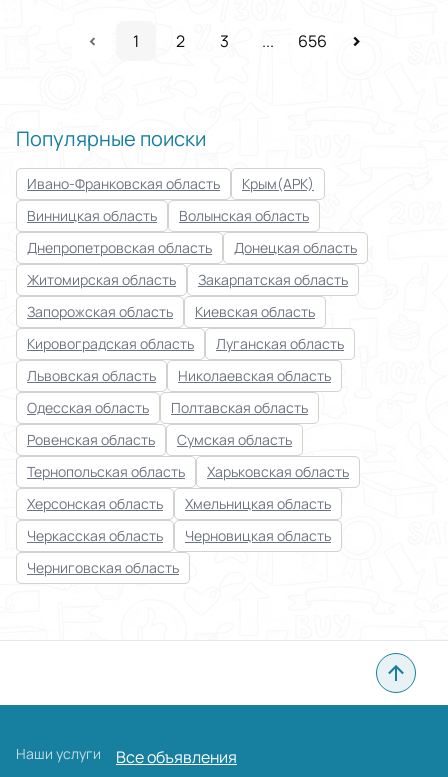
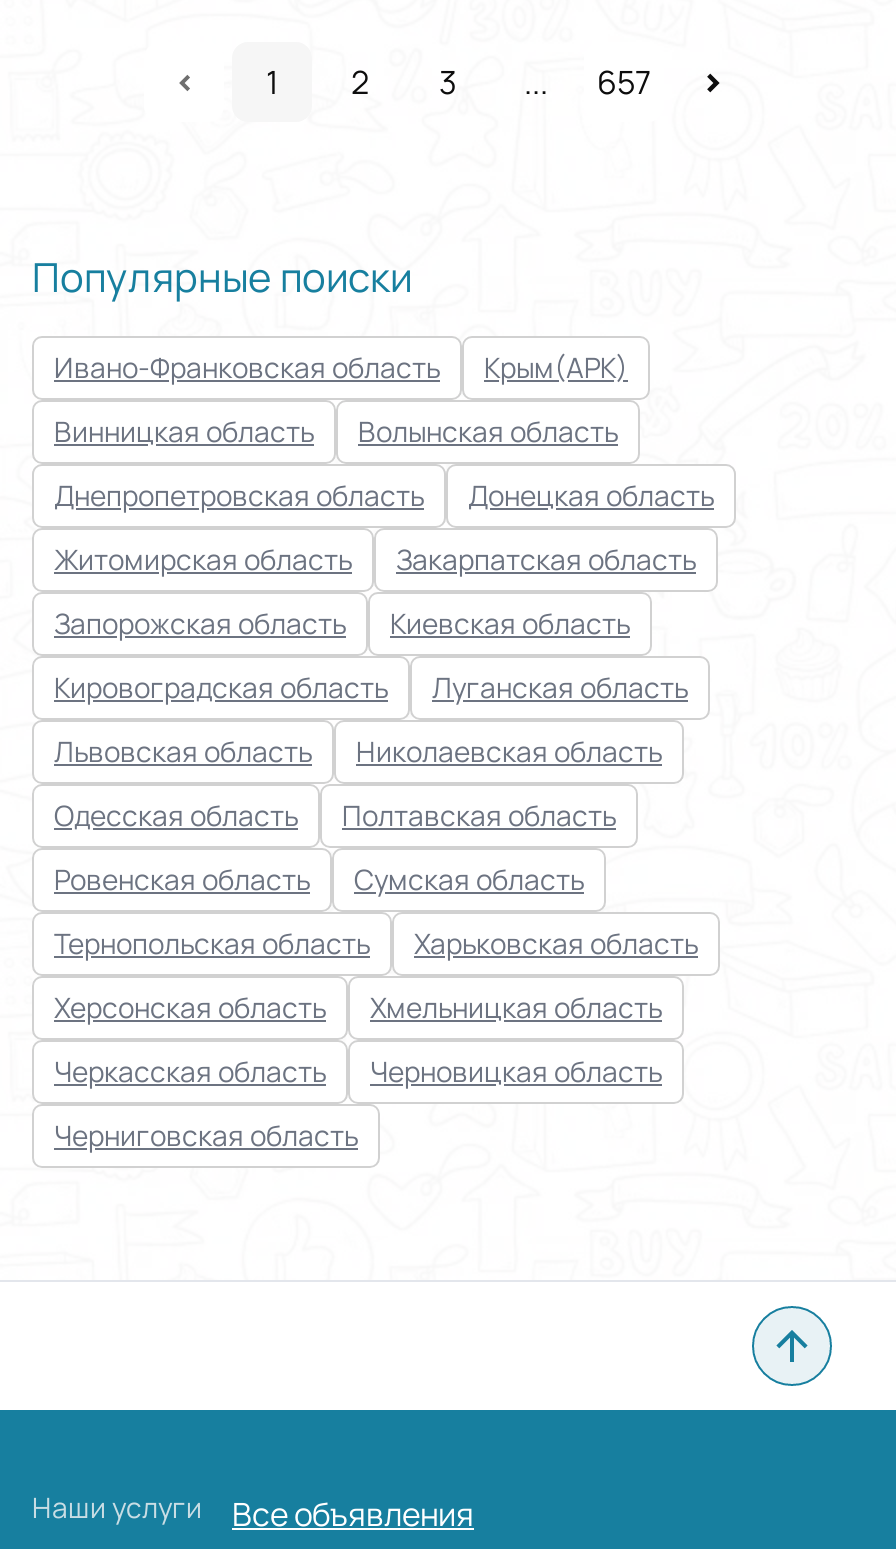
[297,30,326,52] 656 -> [597,60,651,104] 657

